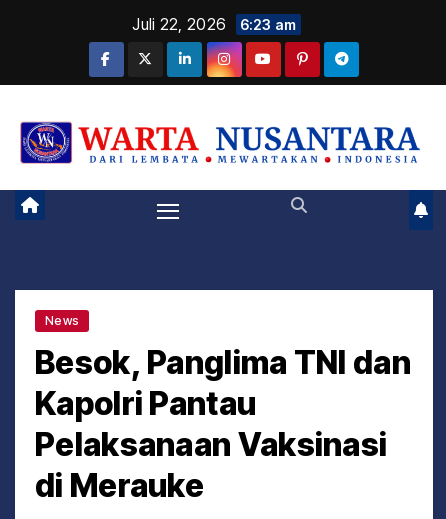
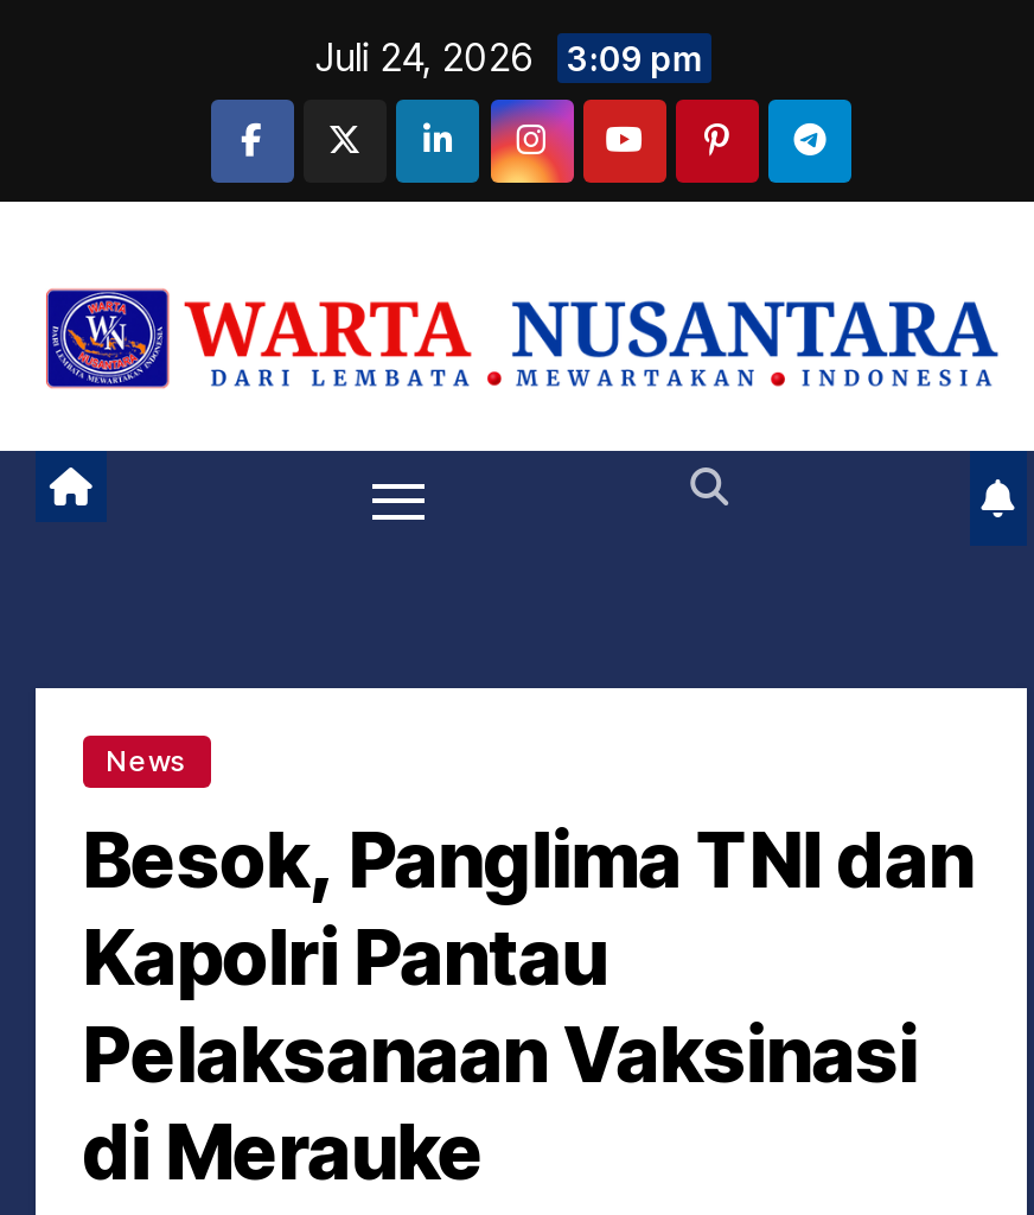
[132,14,297,34] Juli 22, 2026 6:23 am -> [315,33,702,81] Juli 24, 2026 3:09 pm

